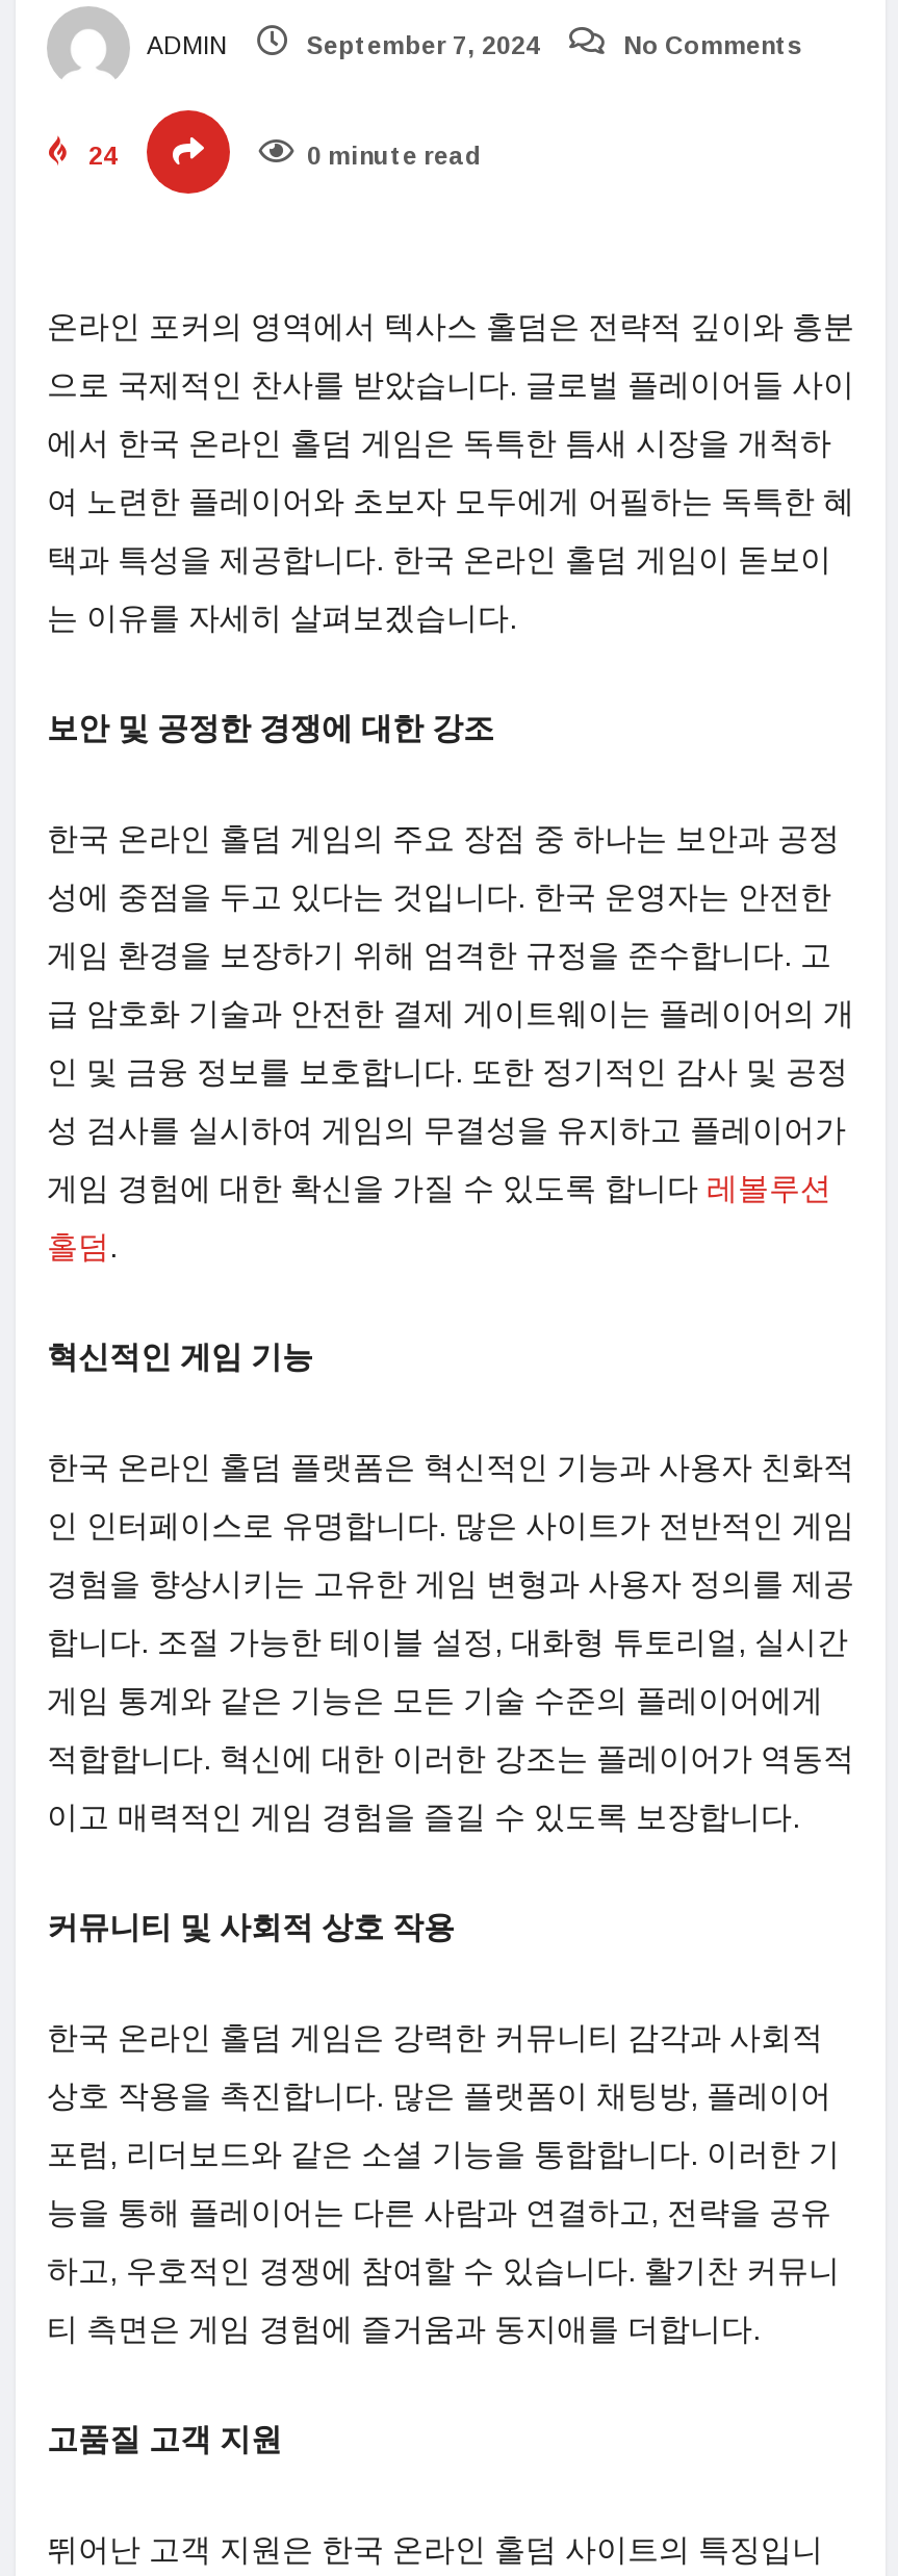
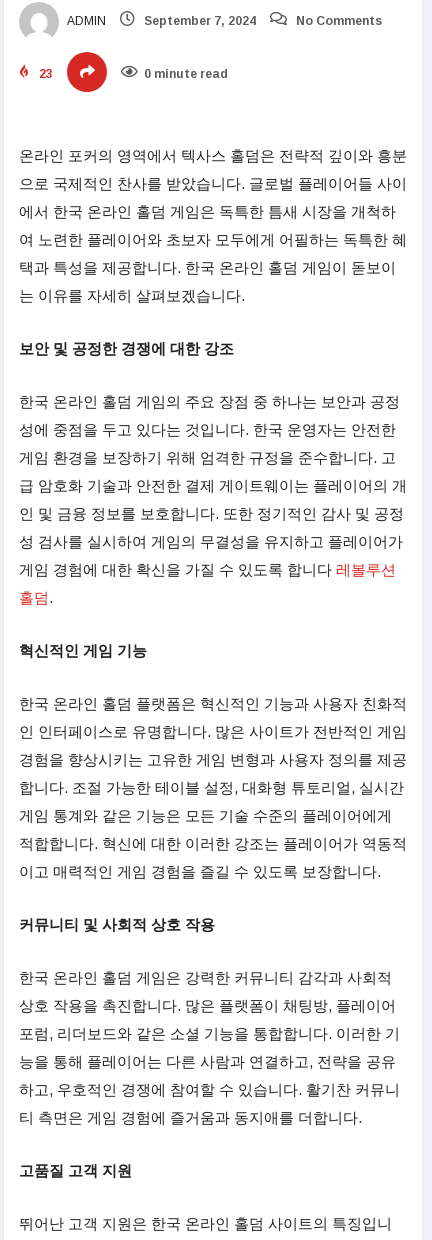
[82,142,118,171] 24 -> [36,67,53,81] 23

